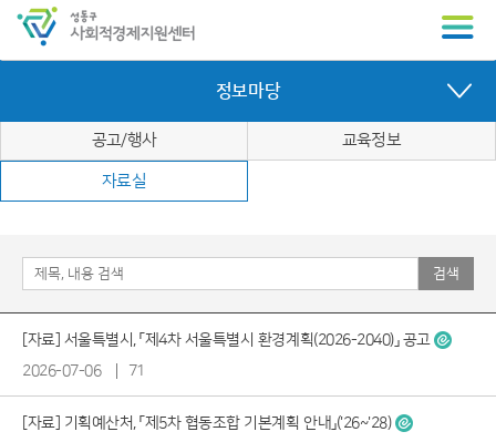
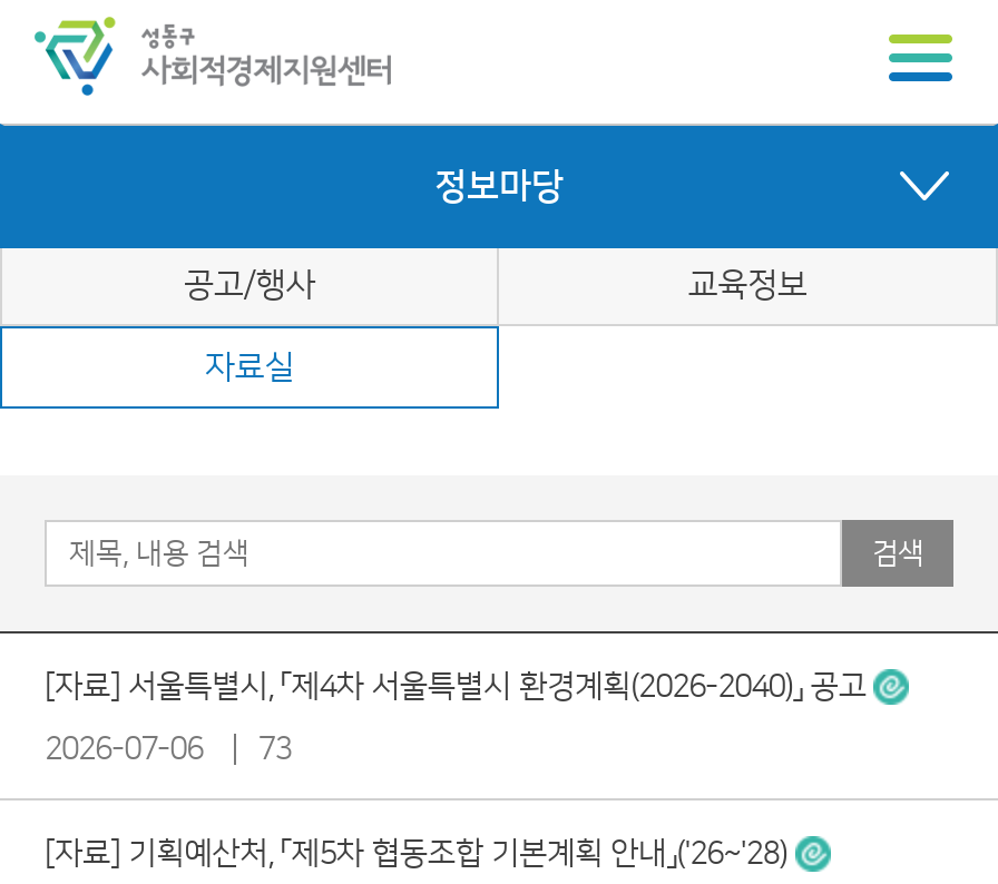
[22,362,145,380] 2026-07-06 71 -> [45,731,291,767] 2026-07-06 73

